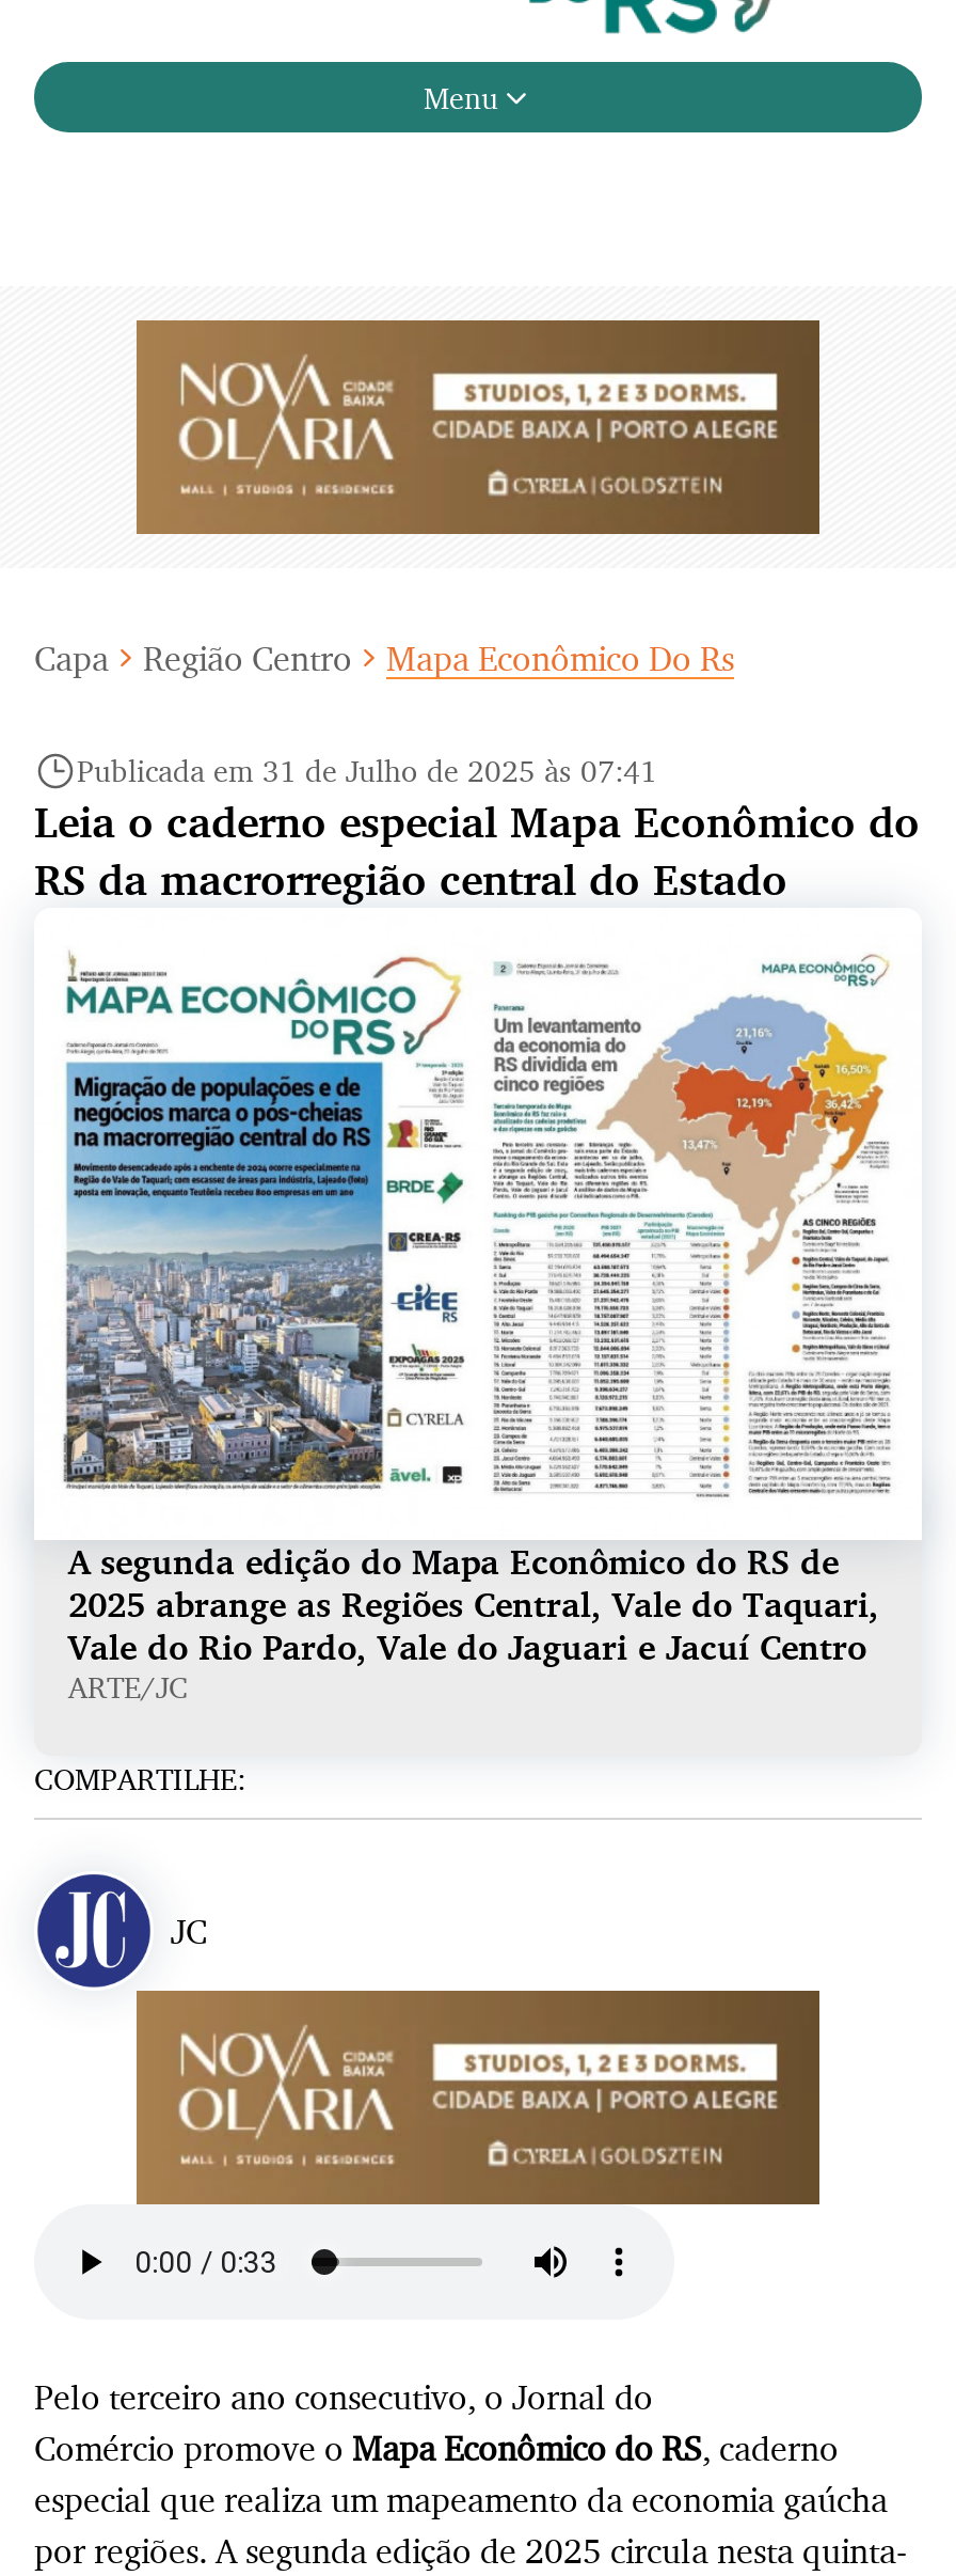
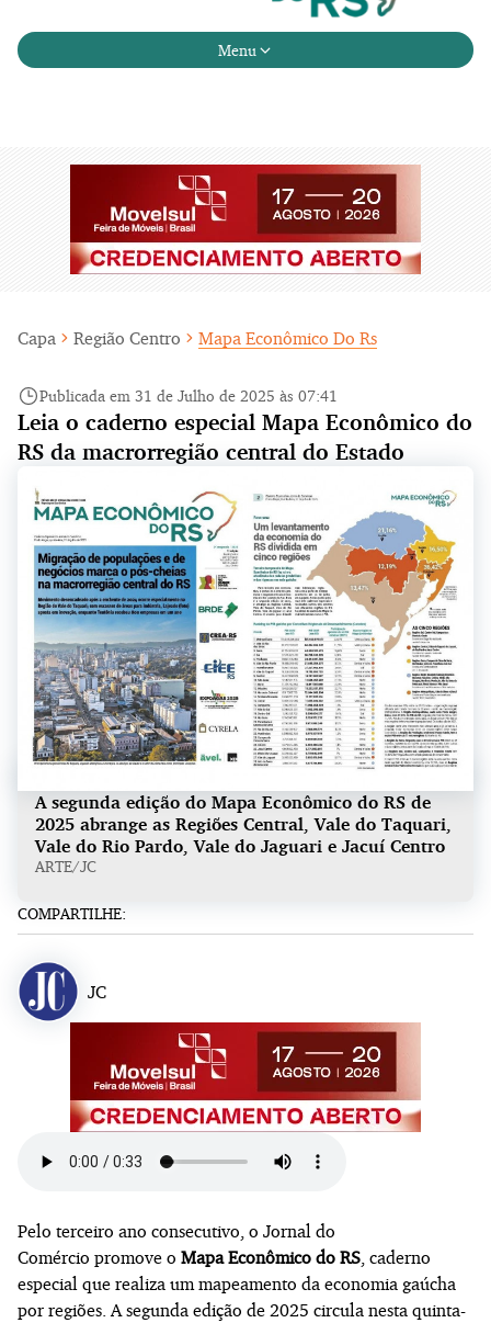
[134,318,822,536] [image] -> [69,163,421,275] [image]
[134,1989,822,2206] [image] -> [69,1021,421,1133] [image]

